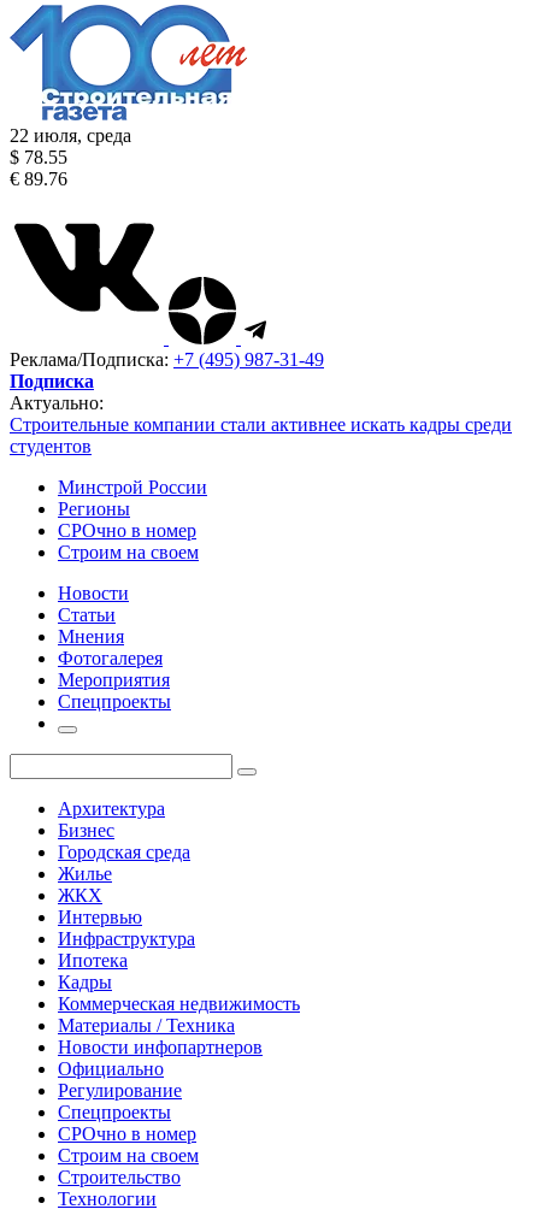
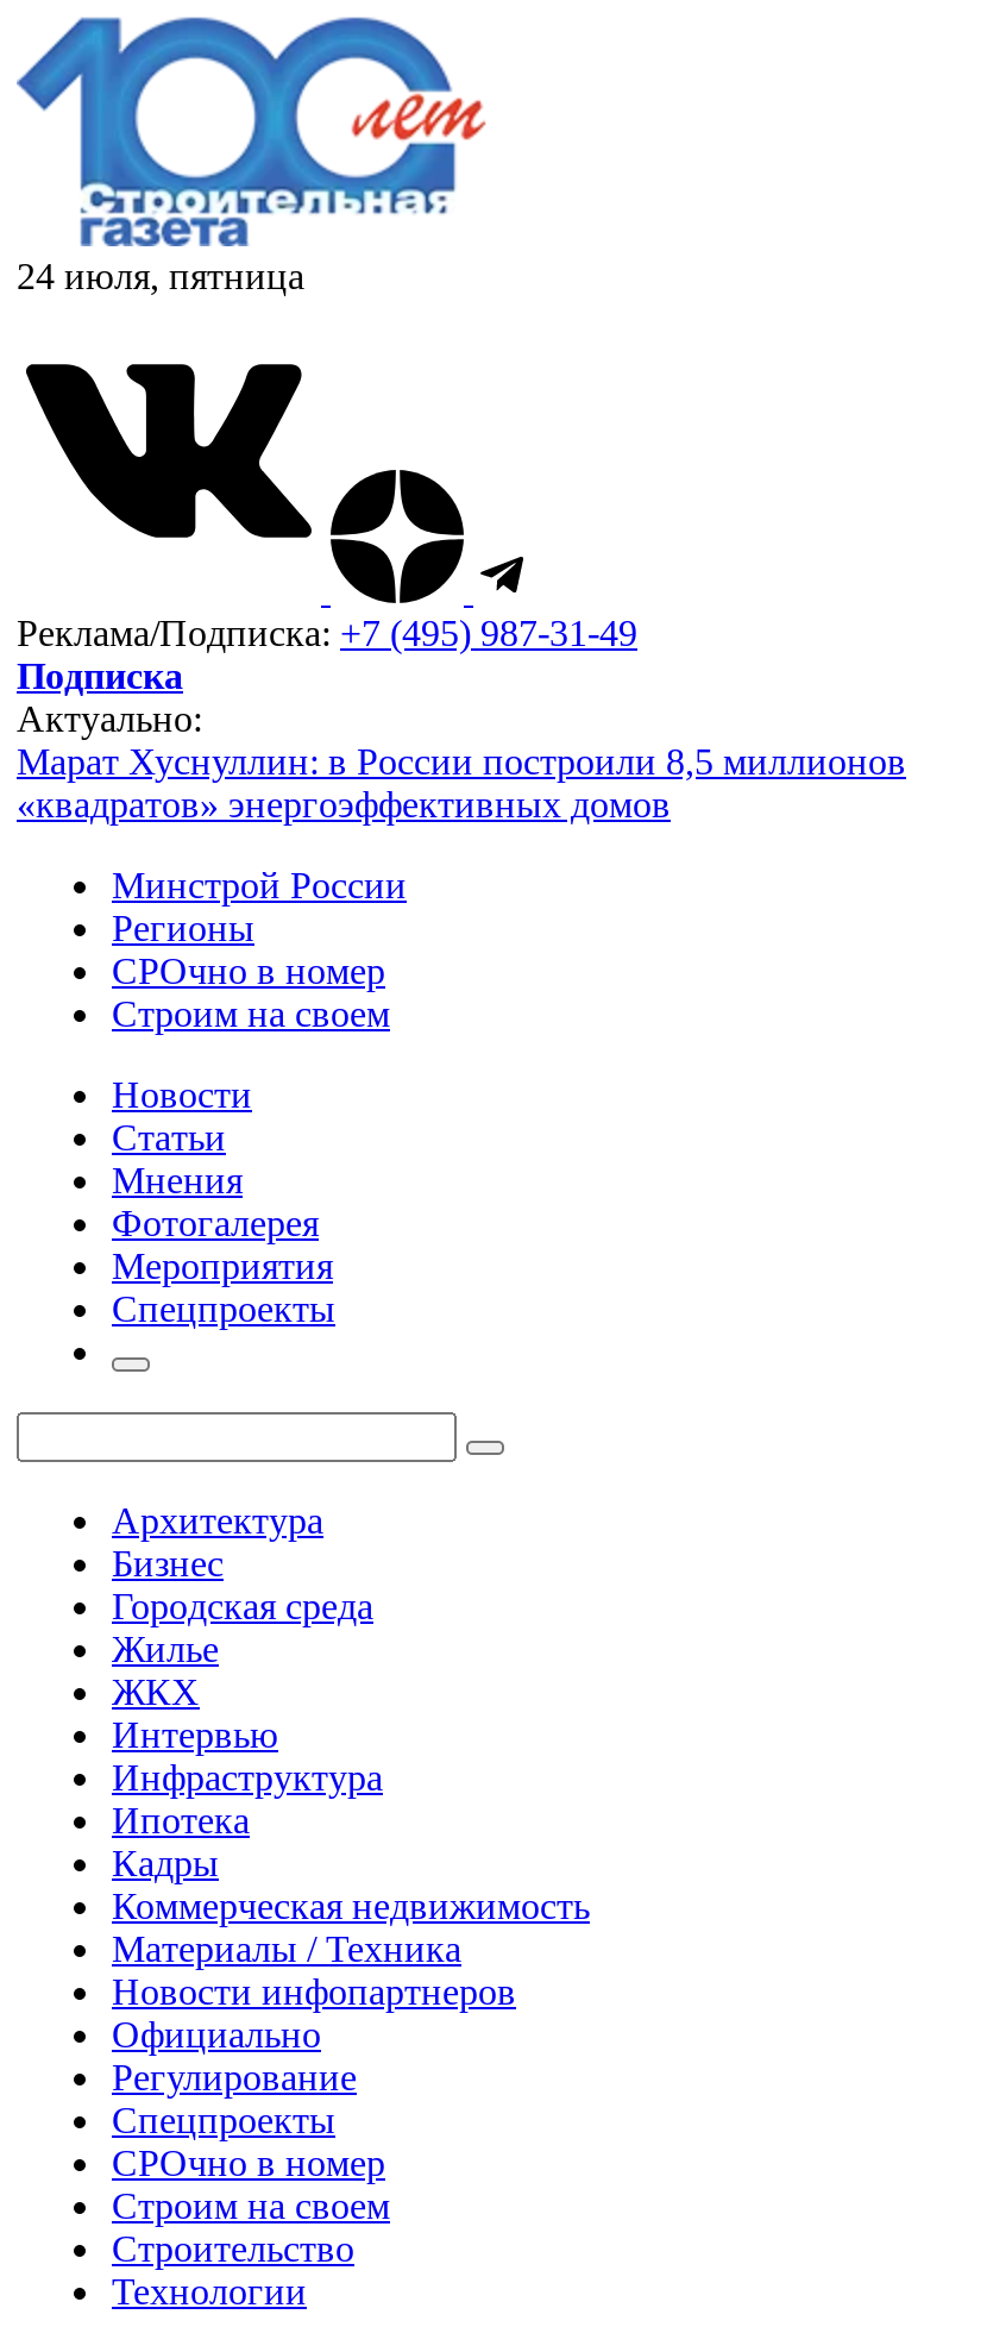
[10,125,131,189] 22 июля, среда | $ 78.55 | € 89.76 -> [17,256,304,296] 24 июля, пятница
[10,414,512,456] Строительные компании стали активнее искать кадры среди | студентов -> [17,741,906,824] Марат Хуснуллин: в России построили 8,5 миллионов | «квадратов» энергоэффективных домов

